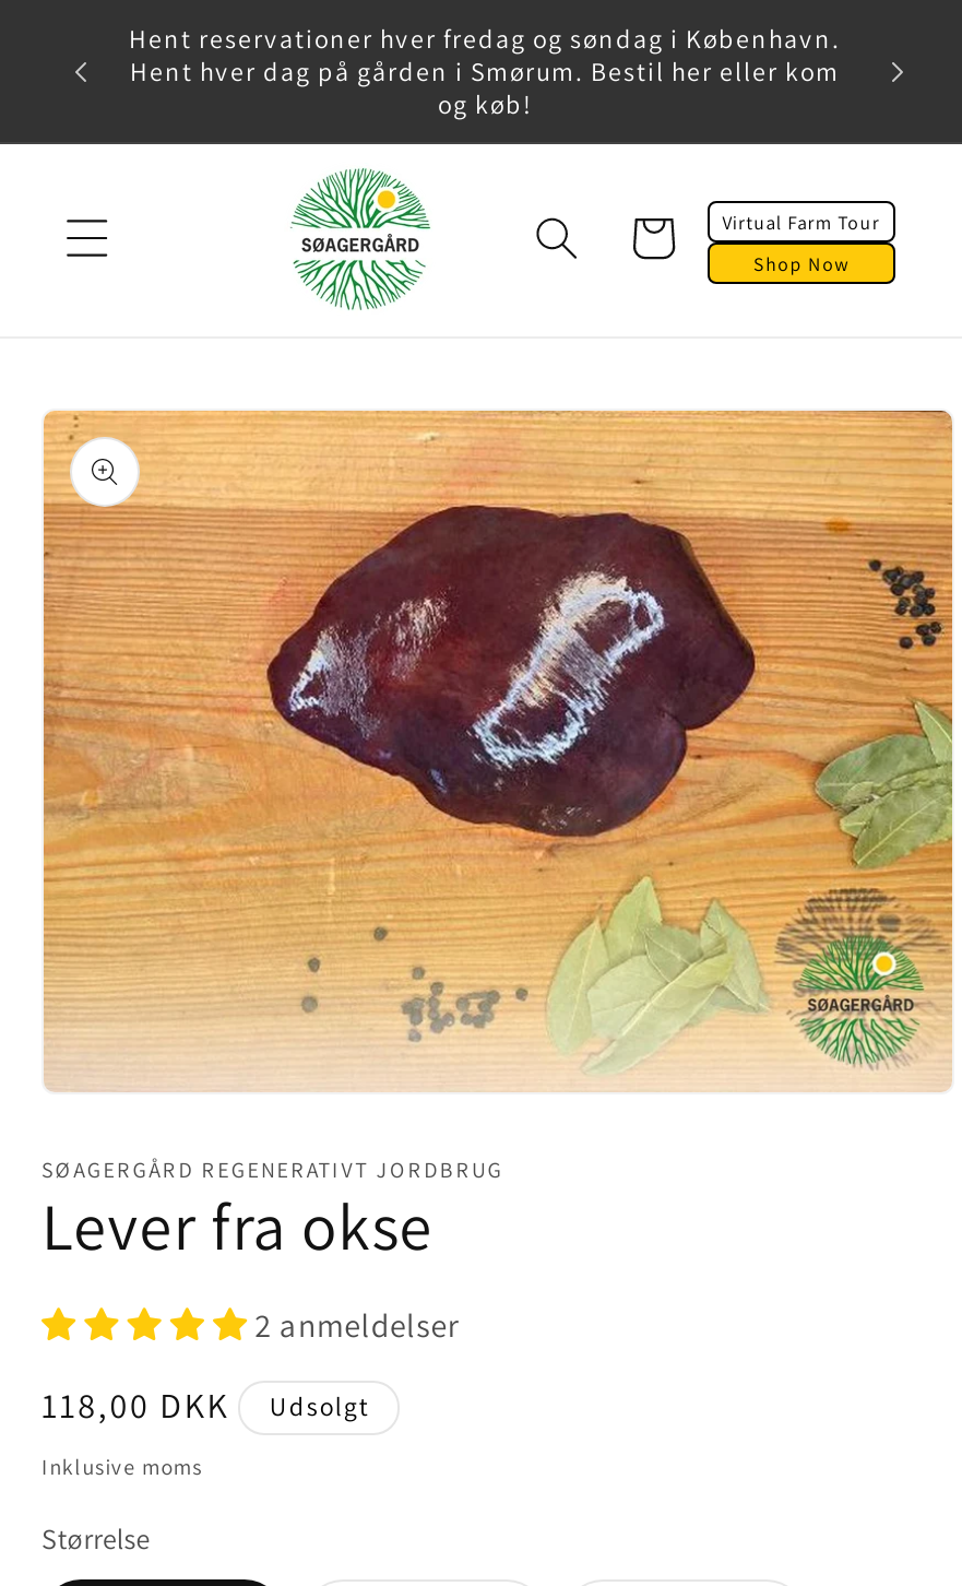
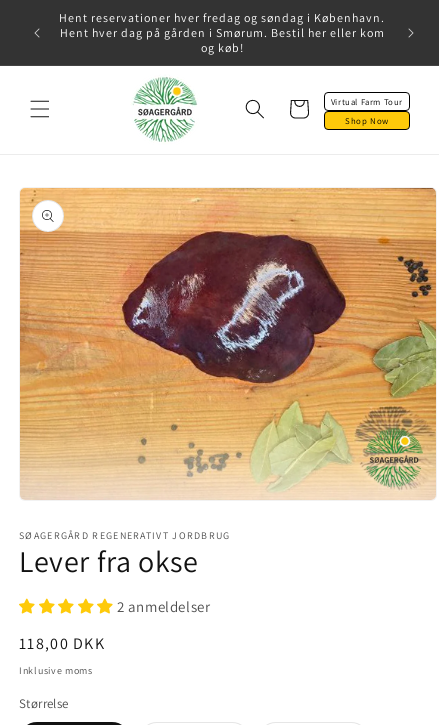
[269,1389,370,1422] Udsolgt -> none

